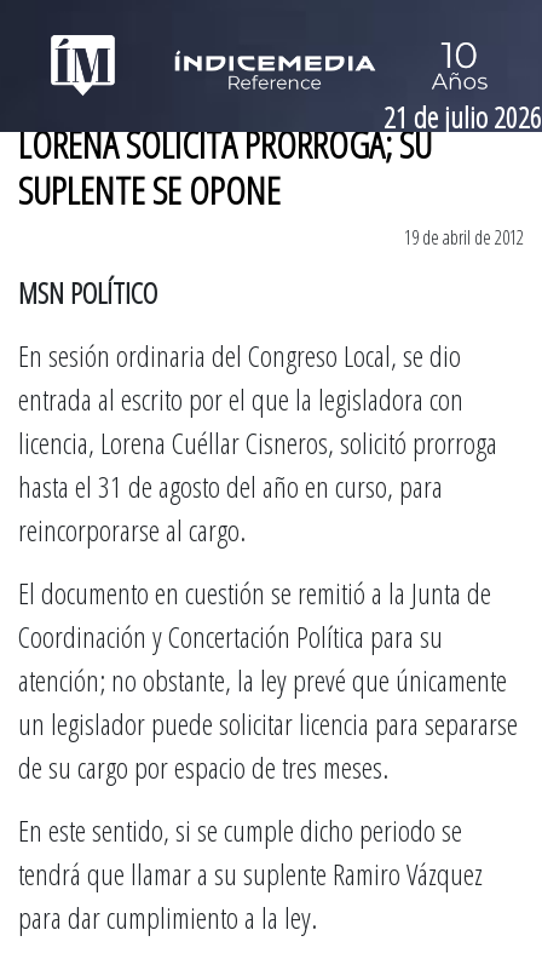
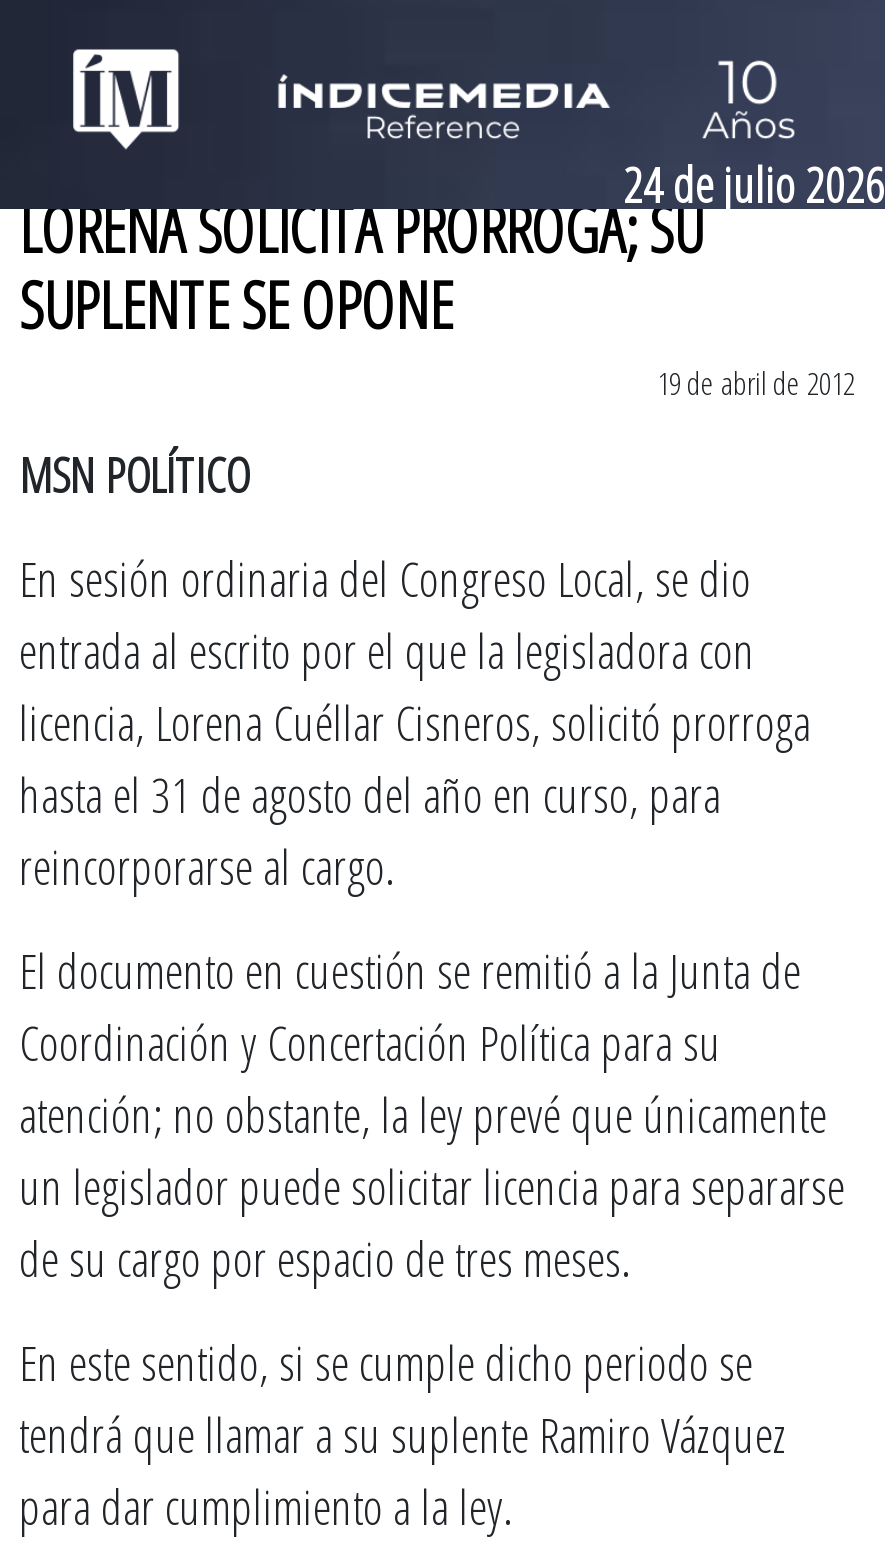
[384,96,542,136] 21 de julio 2026 -> [623,150,885,216] 24 de julio 2026

